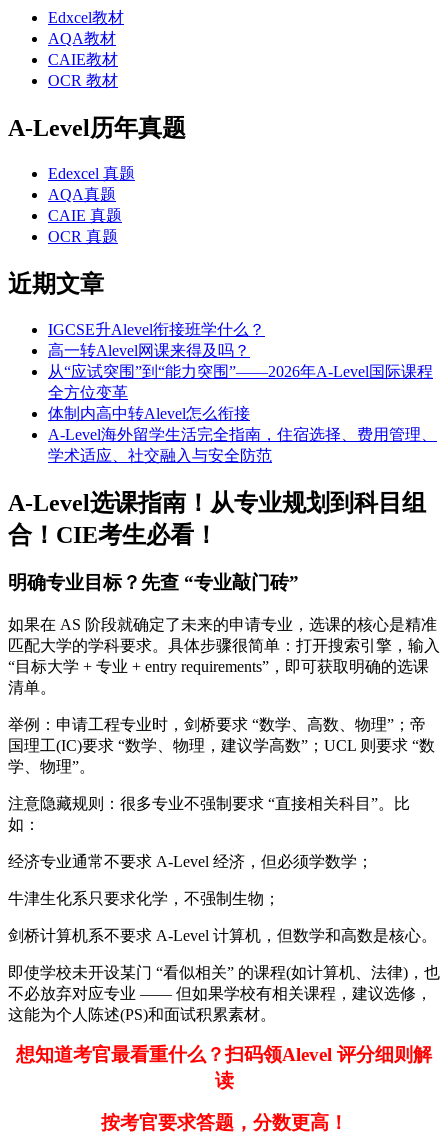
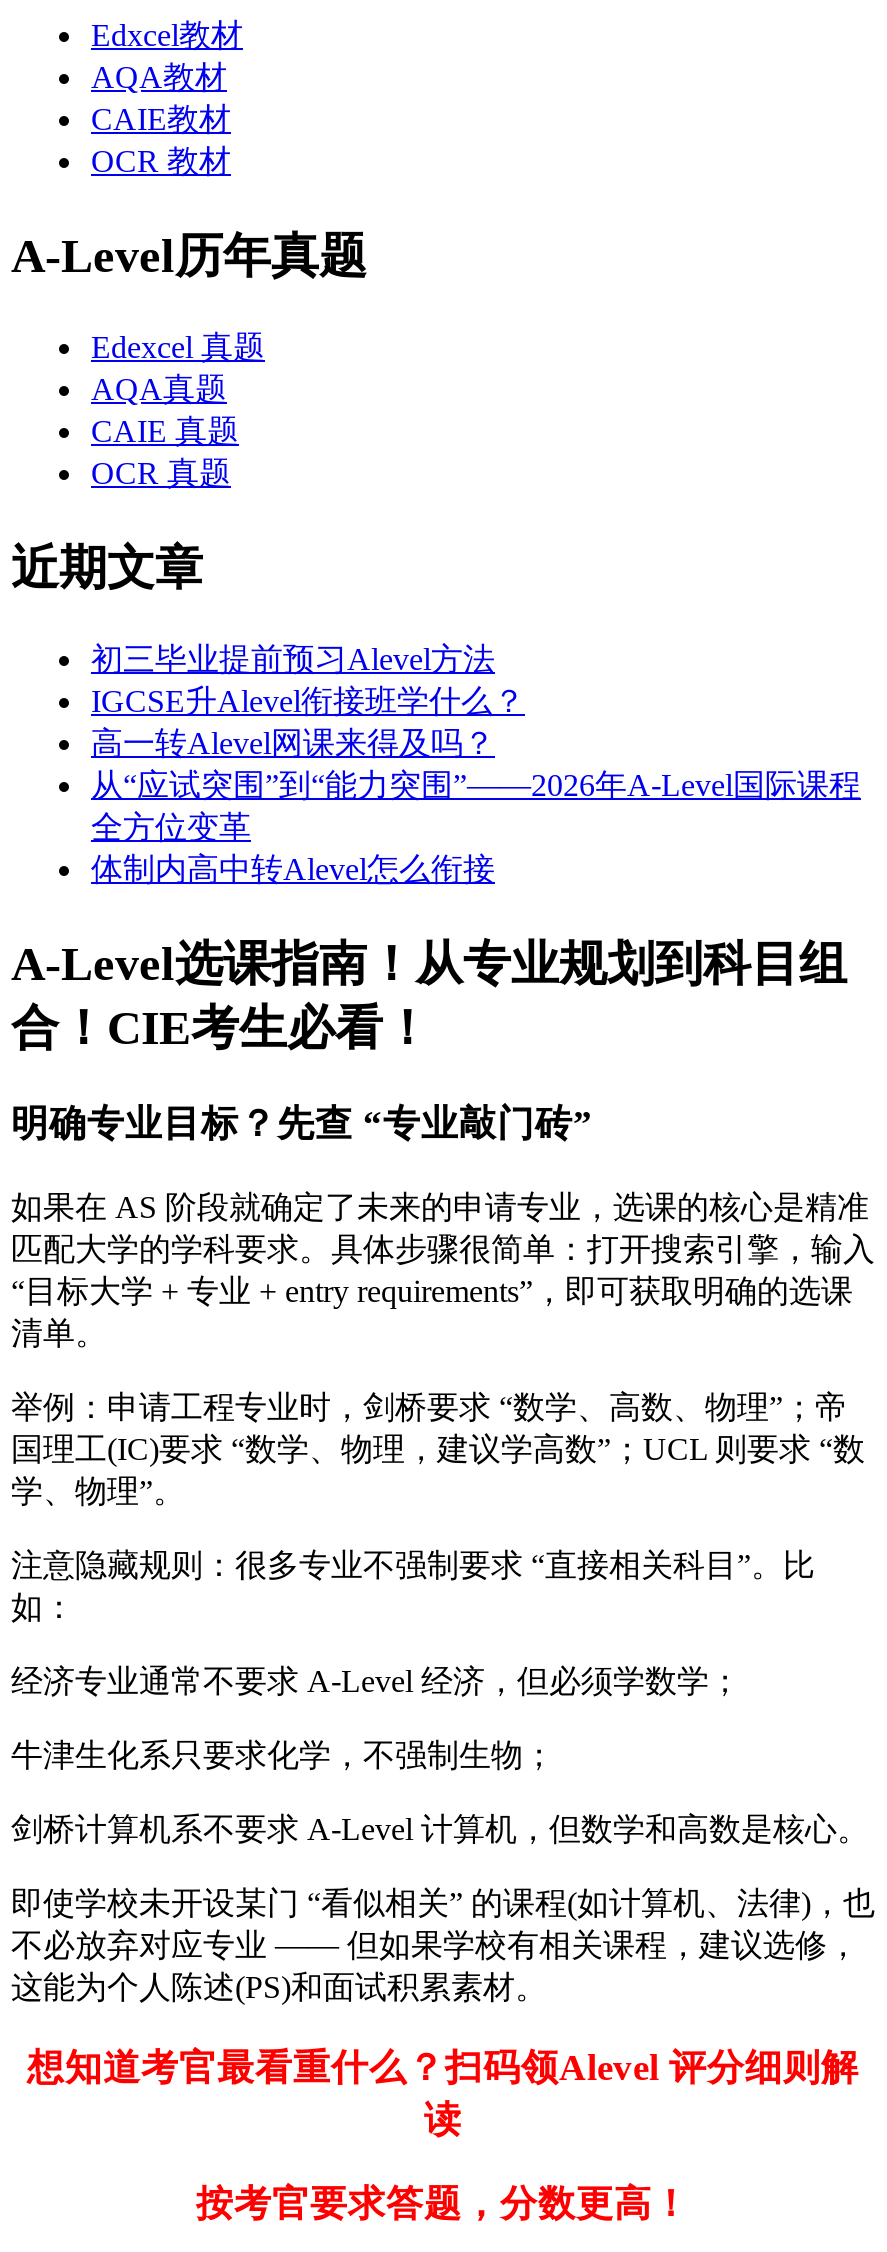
none -> [91,641,495,675] 初三毕业提前预习Alevel方法
moved [48,321,433,422] -> [91,683,861,885]: IGCSE升Alevel衔接班学什么？ | 高一转Alevel网课来得及吗？ | 从“应试突围”到“能力突围”——2026年A-Level国际课程 | 体制内高中转Alevel怎么衔接
[48,426,437,464] A-Level海外留学生活完全指南，住宿选择、费用管理、 | 学术适应、社交融入与安全防范 -> none

